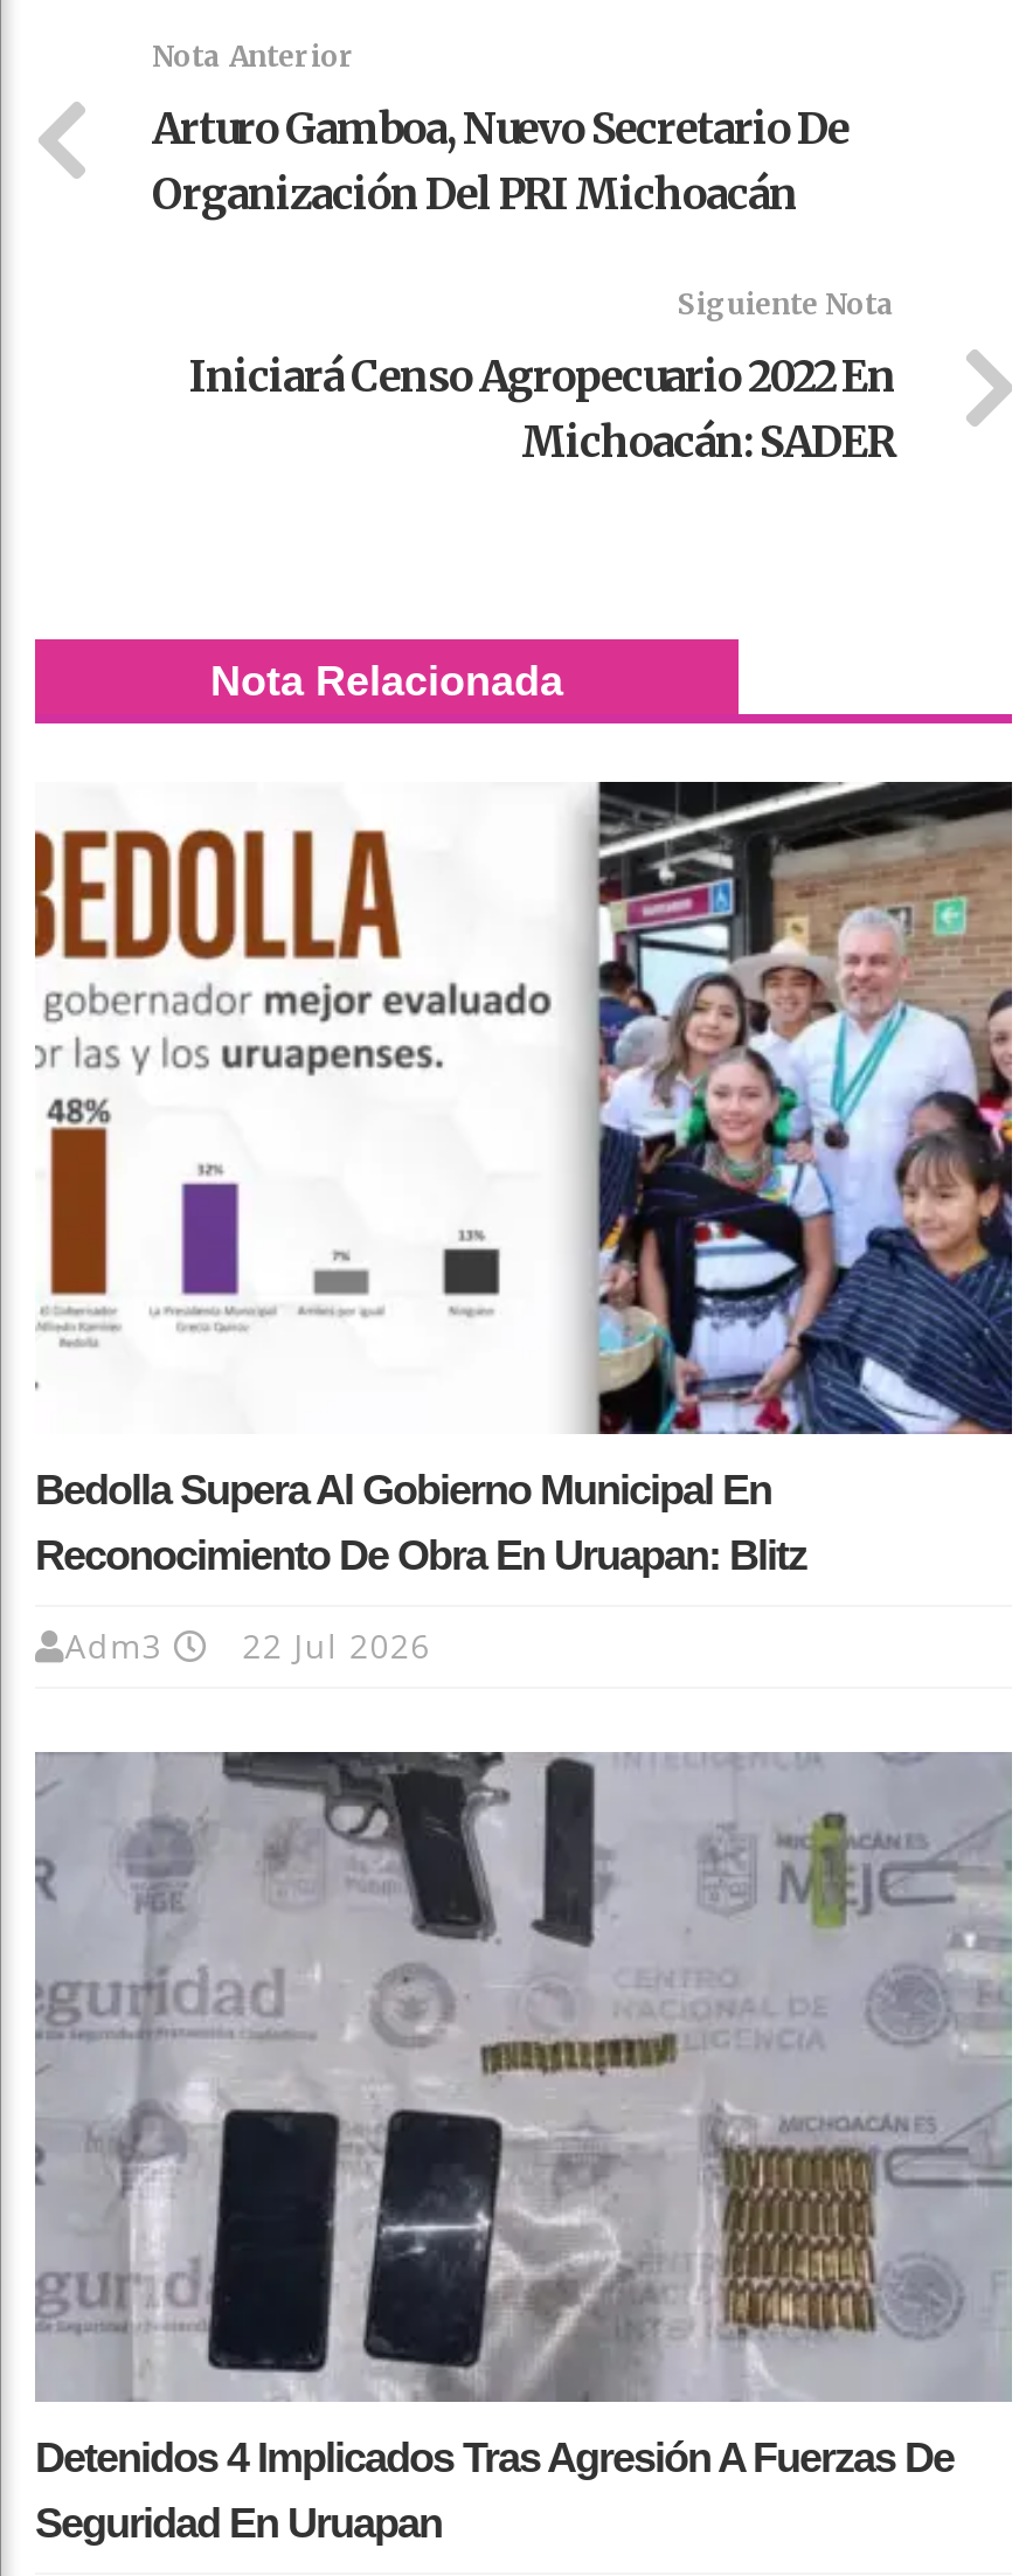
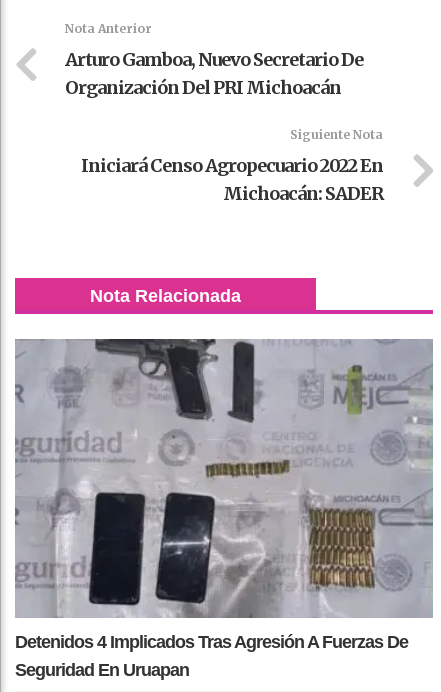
[33,782,1014,1667] [image] | Bedolla Supera Al Gobierno Municipal En | Reconocimiento De Obra En Uruapan: Blitz | Adm3 | 22 Jul 2026 -> none

